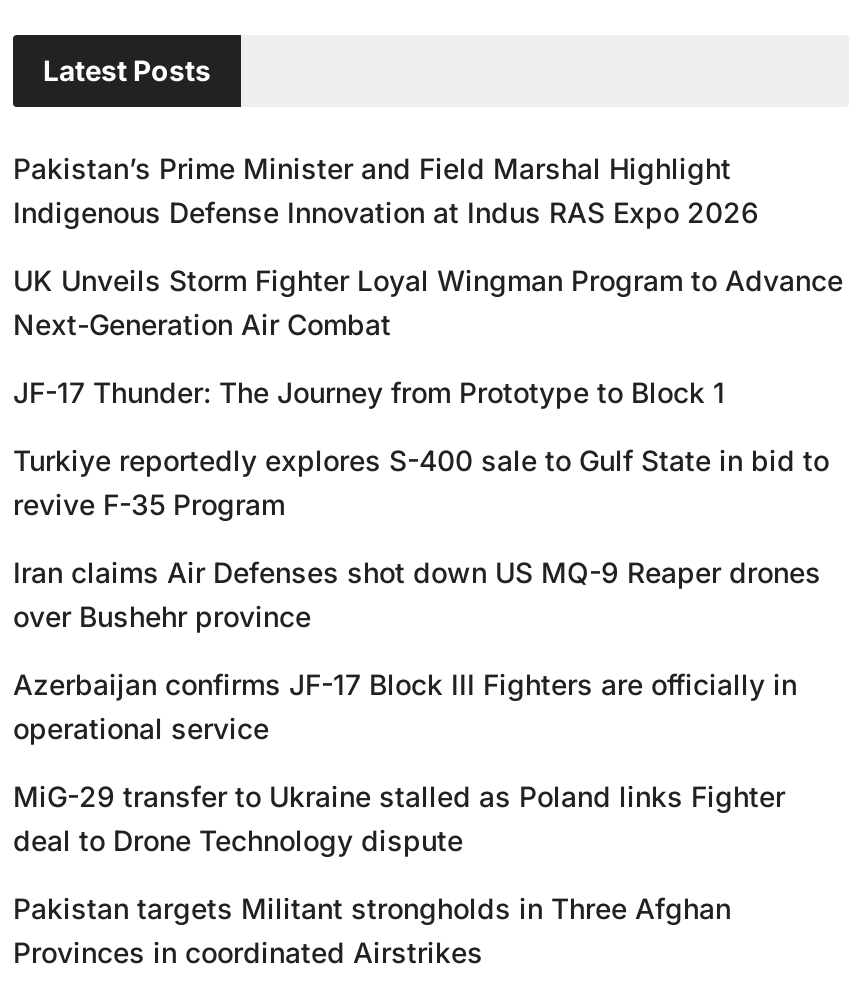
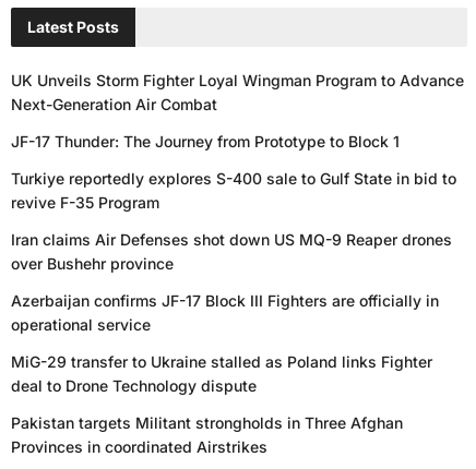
[13,151,759,229] Pakistan’s Prime Minister and Field Marshal Highlight | Indigenous Defense Innovation at Indus RAS Expo 2026 -> none

